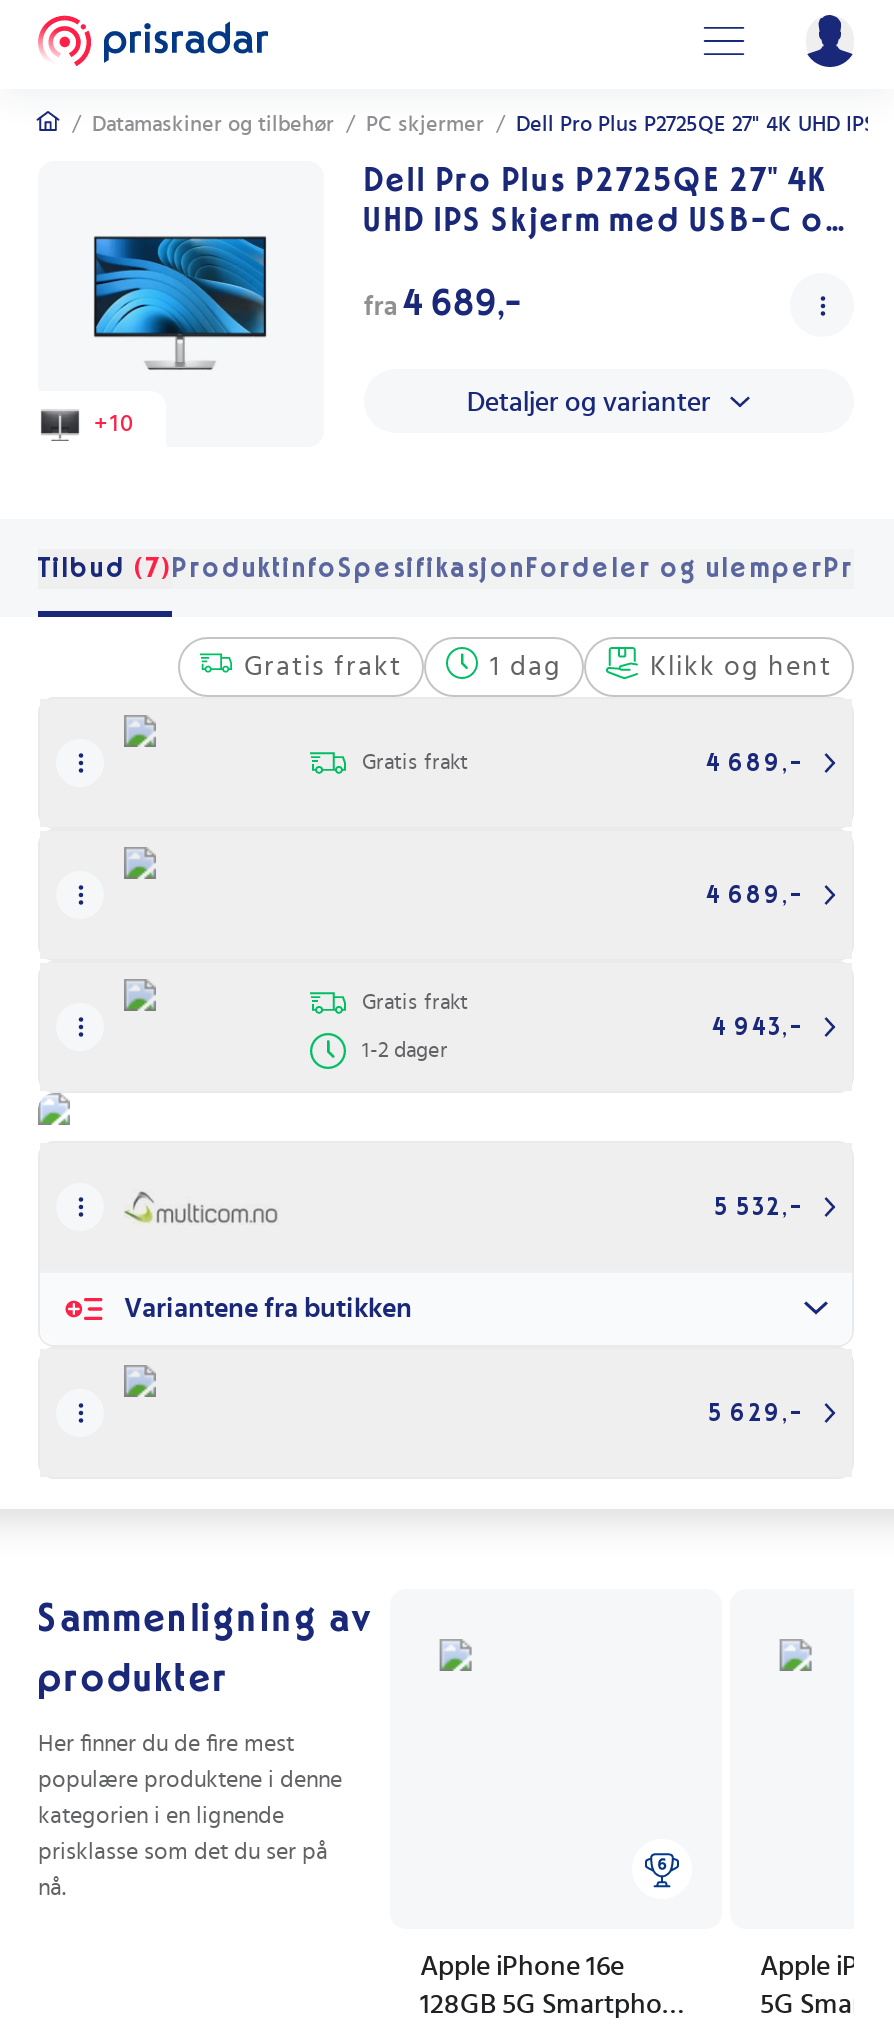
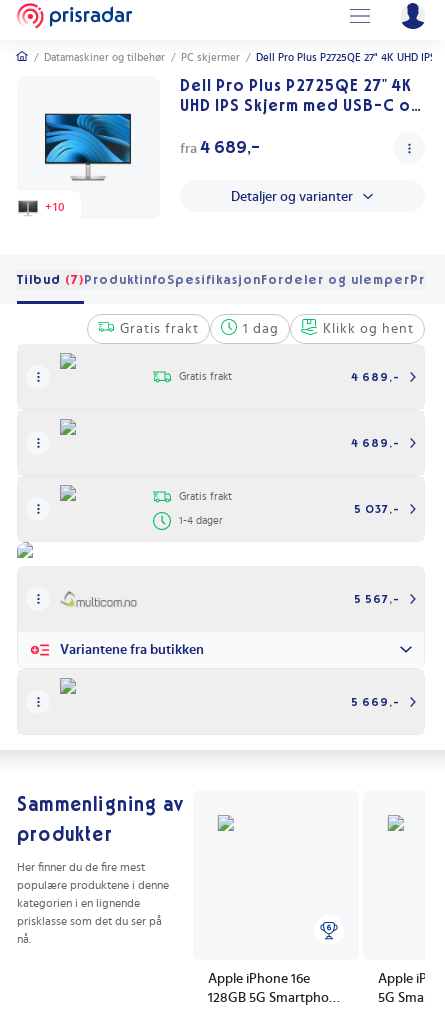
[712,1015,804,1039] 4 943,- -> [354,503,400,515] 5 037,-
[362,1039,448,1061] 1-2 dager -> [179,515,223,526] 1-4 dager
[714,1195,804,1219] 5 532,- -> [354,593,400,605] 5 567,-
[708,1401,804,1425] 5 629,- -> [351,696,400,708] 5 669,-

